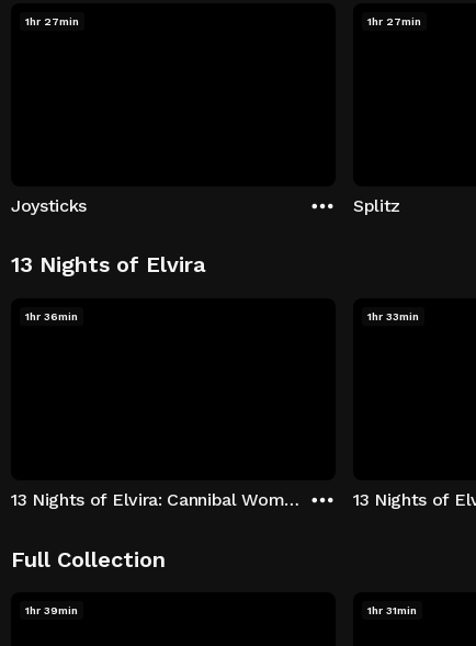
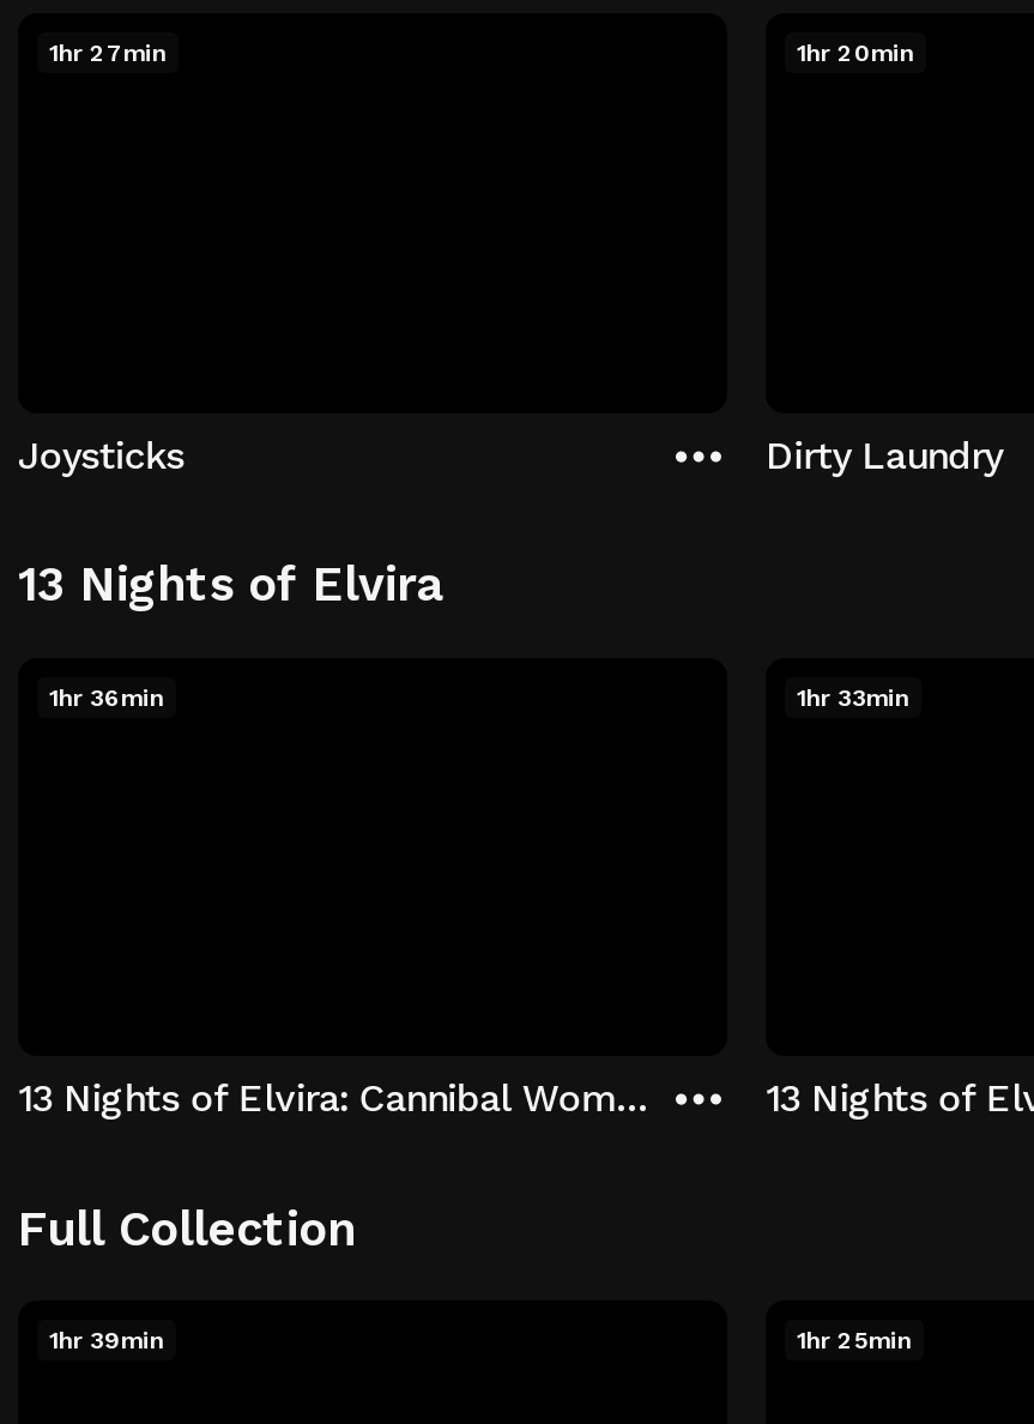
[367,15,421,27] 1hr 27min -> [797,40,914,66] 1hr 20min
[353,195,400,216] Splitz -> [766,432,1002,477] Dirty Laundry
[367,604,417,616] 1hr 31min -> [797,1327,912,1353] 1hr 25min

